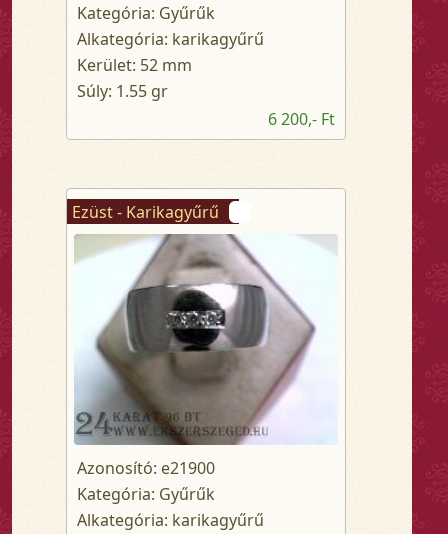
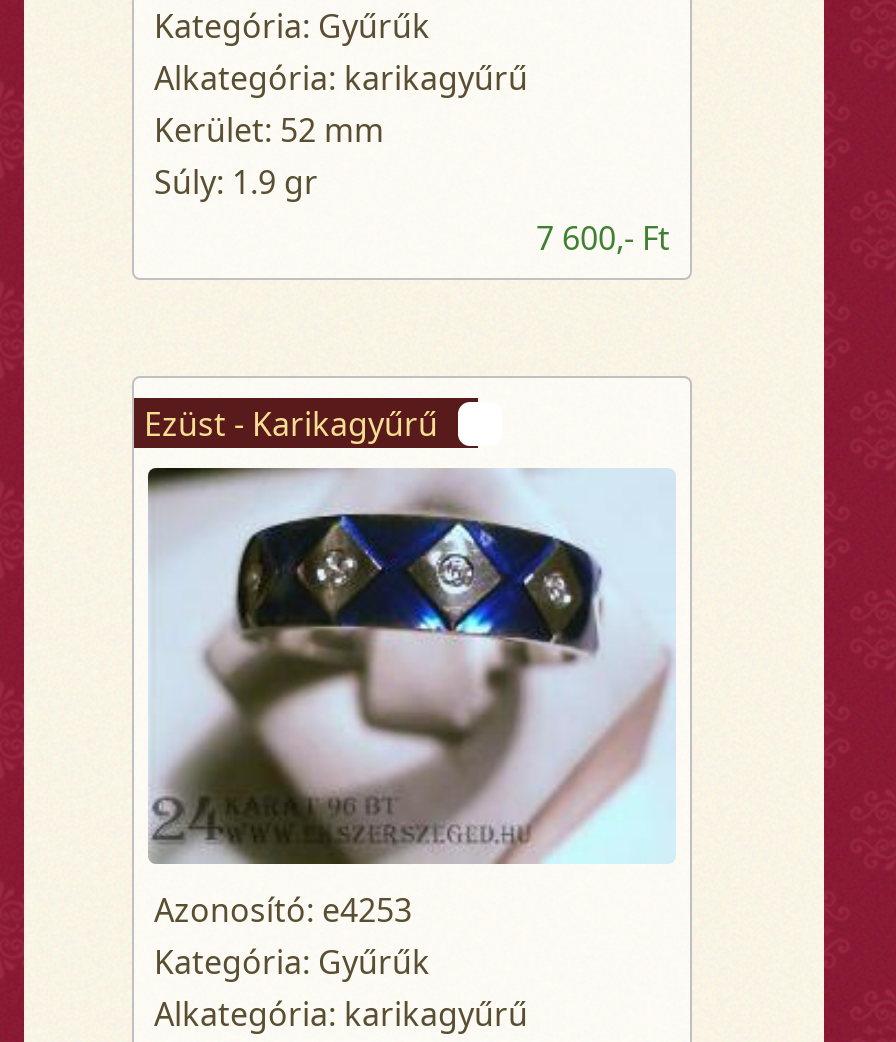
[77,80,168,102] Súly: 1.55 gr -> [154,160,318,204] Súly: 1.9 gr
[268,108,335,130] 6 200,- Ft -> [536,216,670,260] 7 600,- Ft
[75,234,336,479] [image] | Azonosító: e21900 -> [148,466,676,932] [image] | Azonosító: e4253

